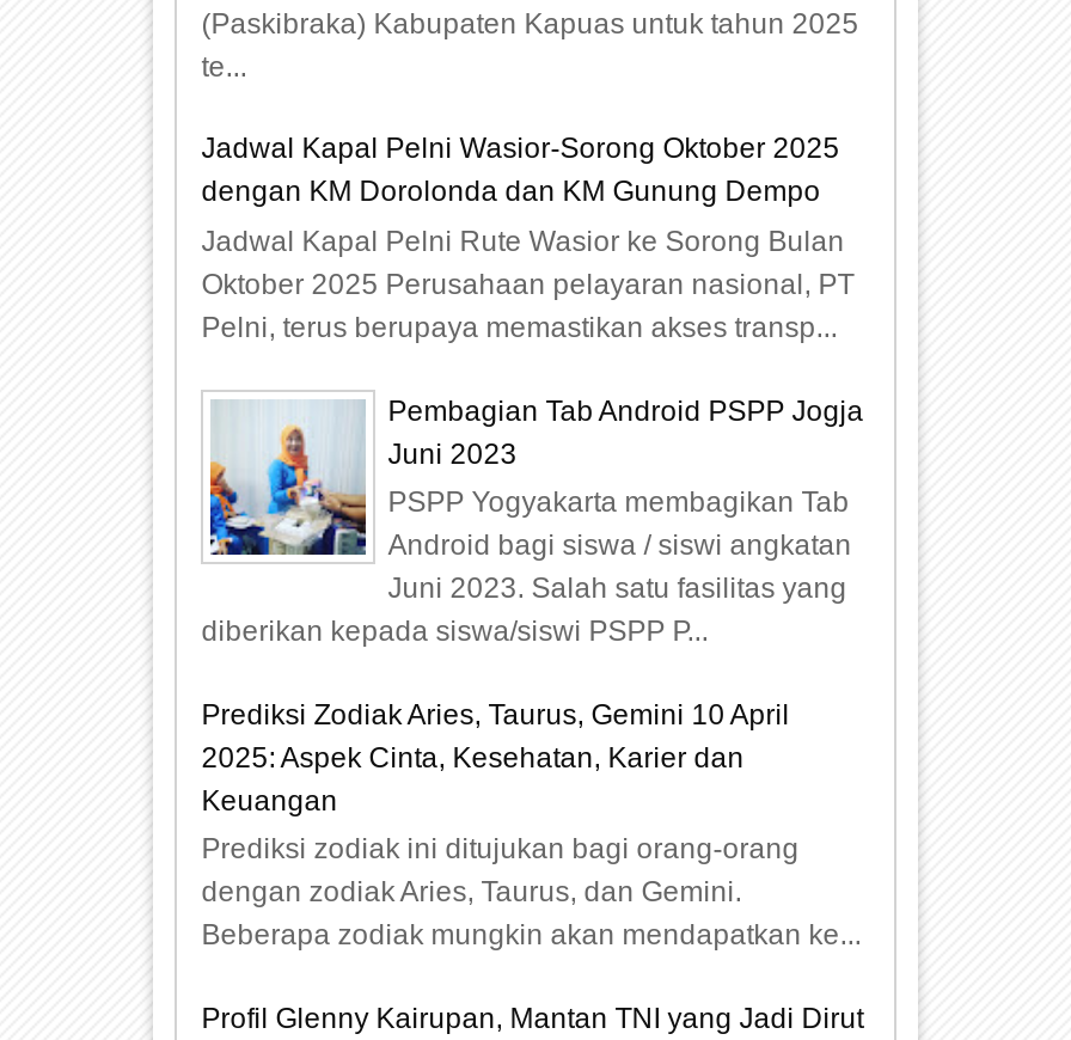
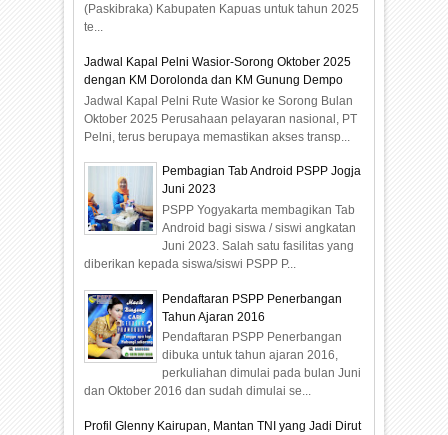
[201,697,789,817] Prediksi Zodiak Aries, Taurus, Gemini 10 April | 2025: Aspek Cinta, Kesehatan, Karier dan | Keuangan -> [162,292,342,324] Pendaftaran PSPP Penerbangan | Tahun Ajaran 2016
[201,832,861,952] Prediksi zodiak ini ditujukan bagi orang-orang | dengan zodiak Aries, Taurus, dan Gemini. | Beberapa zodiak mungkin akan mendapatkan ke... -> [84,330,361,398] Pendaftaran PSPP Penerbangan | dibuka untuk tahun ajaran 2016, | perkuliahan dimulai pada bulan Juni | dan Oktober 2016 dan sudah dimulai se...

